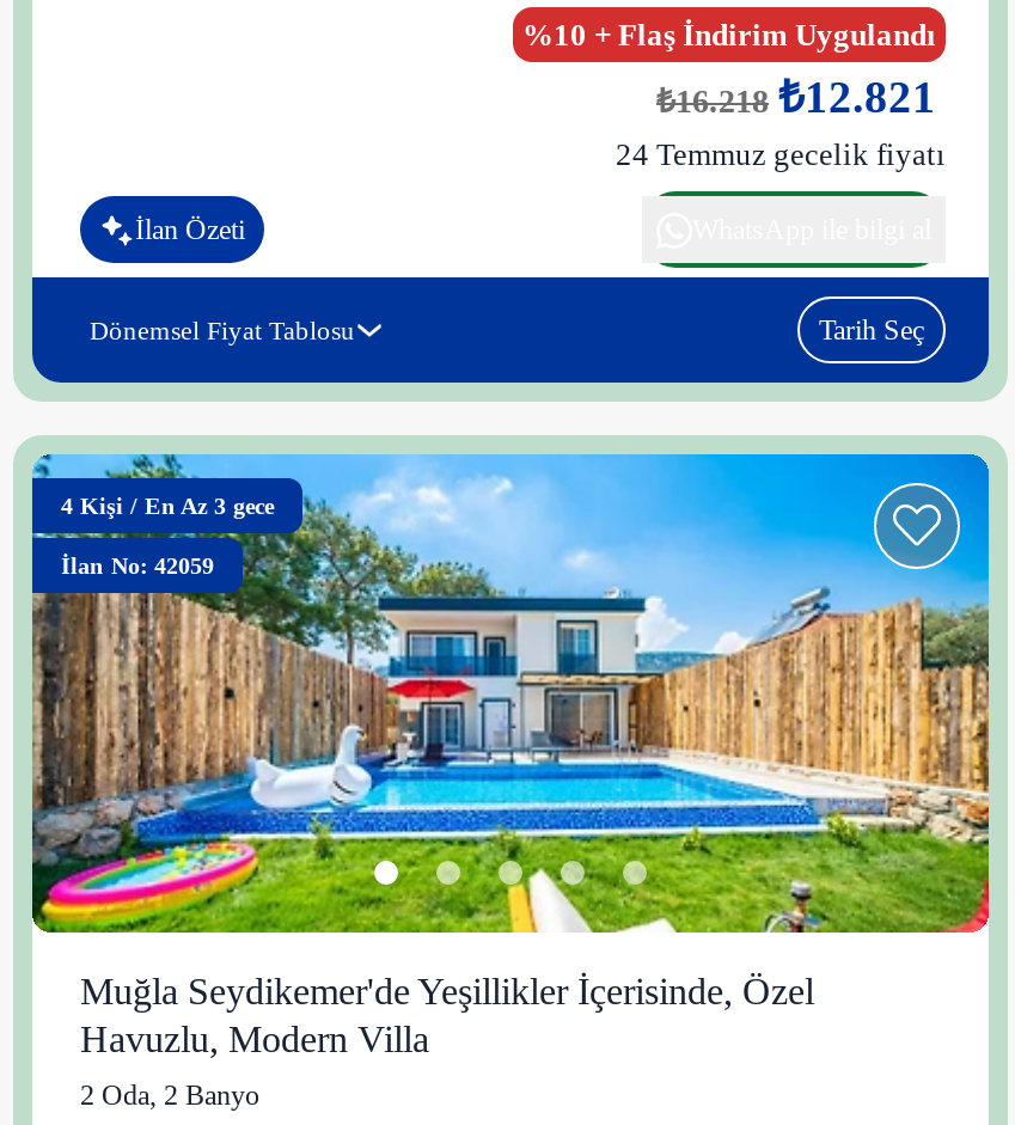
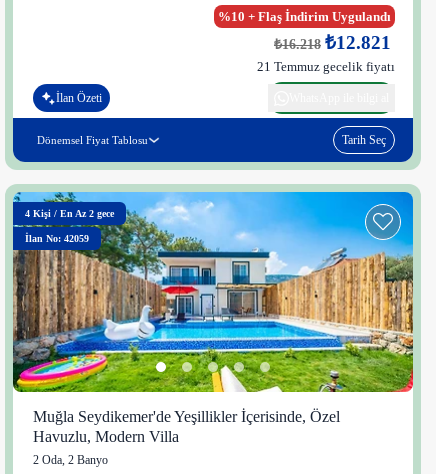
[616,136,946,172] 24 Temmuz gecelik fiyatı -> [257,59,395,74] 21 Temmuz gecelik fiyatı
[61,493,274,519] 4 Kişi / En Az 3 gece -> [25,208,114,219] 4 Kişi / En Az 2 gece

